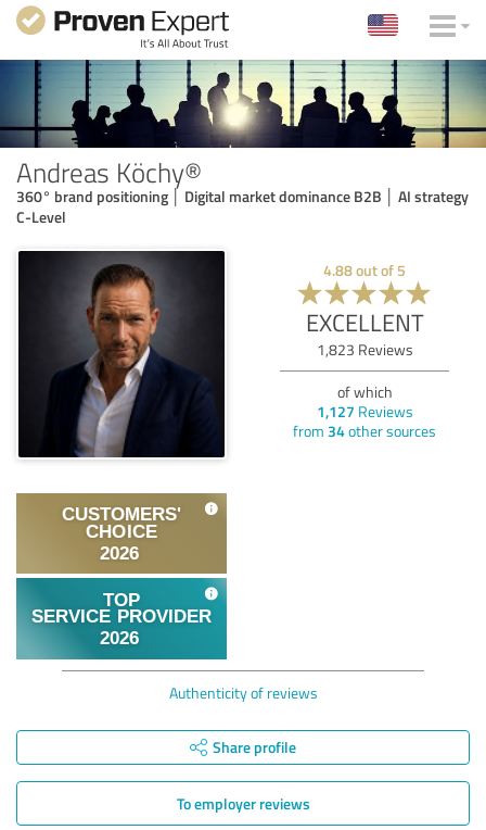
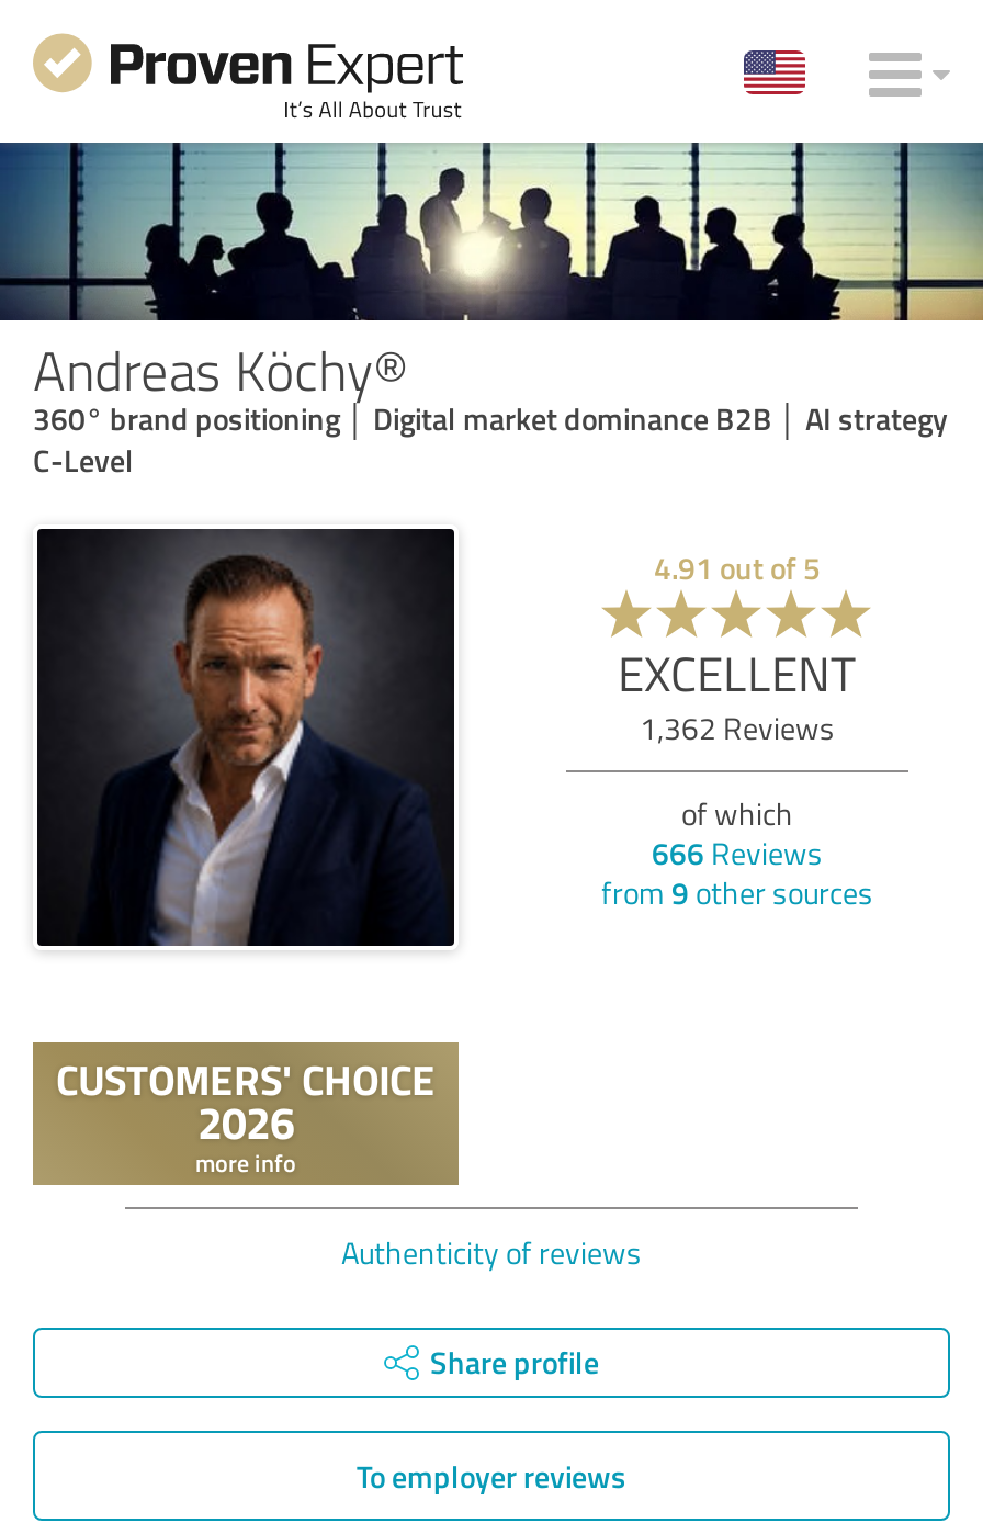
[323,259,406,280] 4.88 out of 5 -> [654,546,821,587] 4.91 out of 5
[316,339,413,359] 1,823 Reviews -> [640,706,835,747] 1,362 Reviews
[316,400,413,421] 1,127 Reviews -> [652,831,823,873] 666 Reviews
[293,420,436,441] from 34 other sources -> [601,870,873,912] from 9 other sources
[15,492,228,661] [image] -> [33,1020,459,1187] [image]

